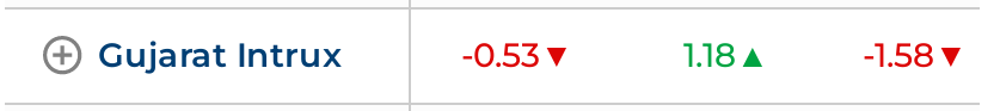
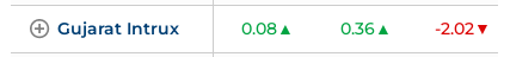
[461,33,540,76] -0.53 -> [241,18,277,39] 0.08
[683,33,736,76] 1.18 -> [340,18,375,39] 0.36
[863,33,934,76] -1.58 -> [435,18,474,39] -2.02

